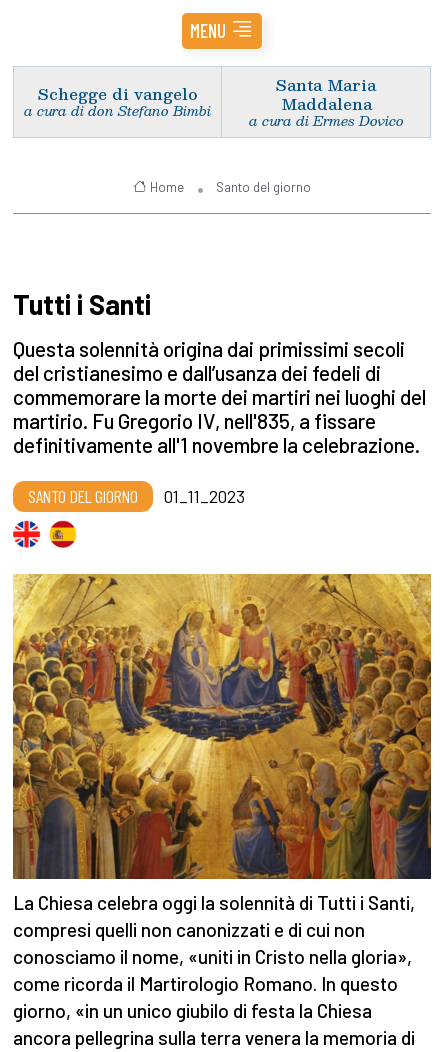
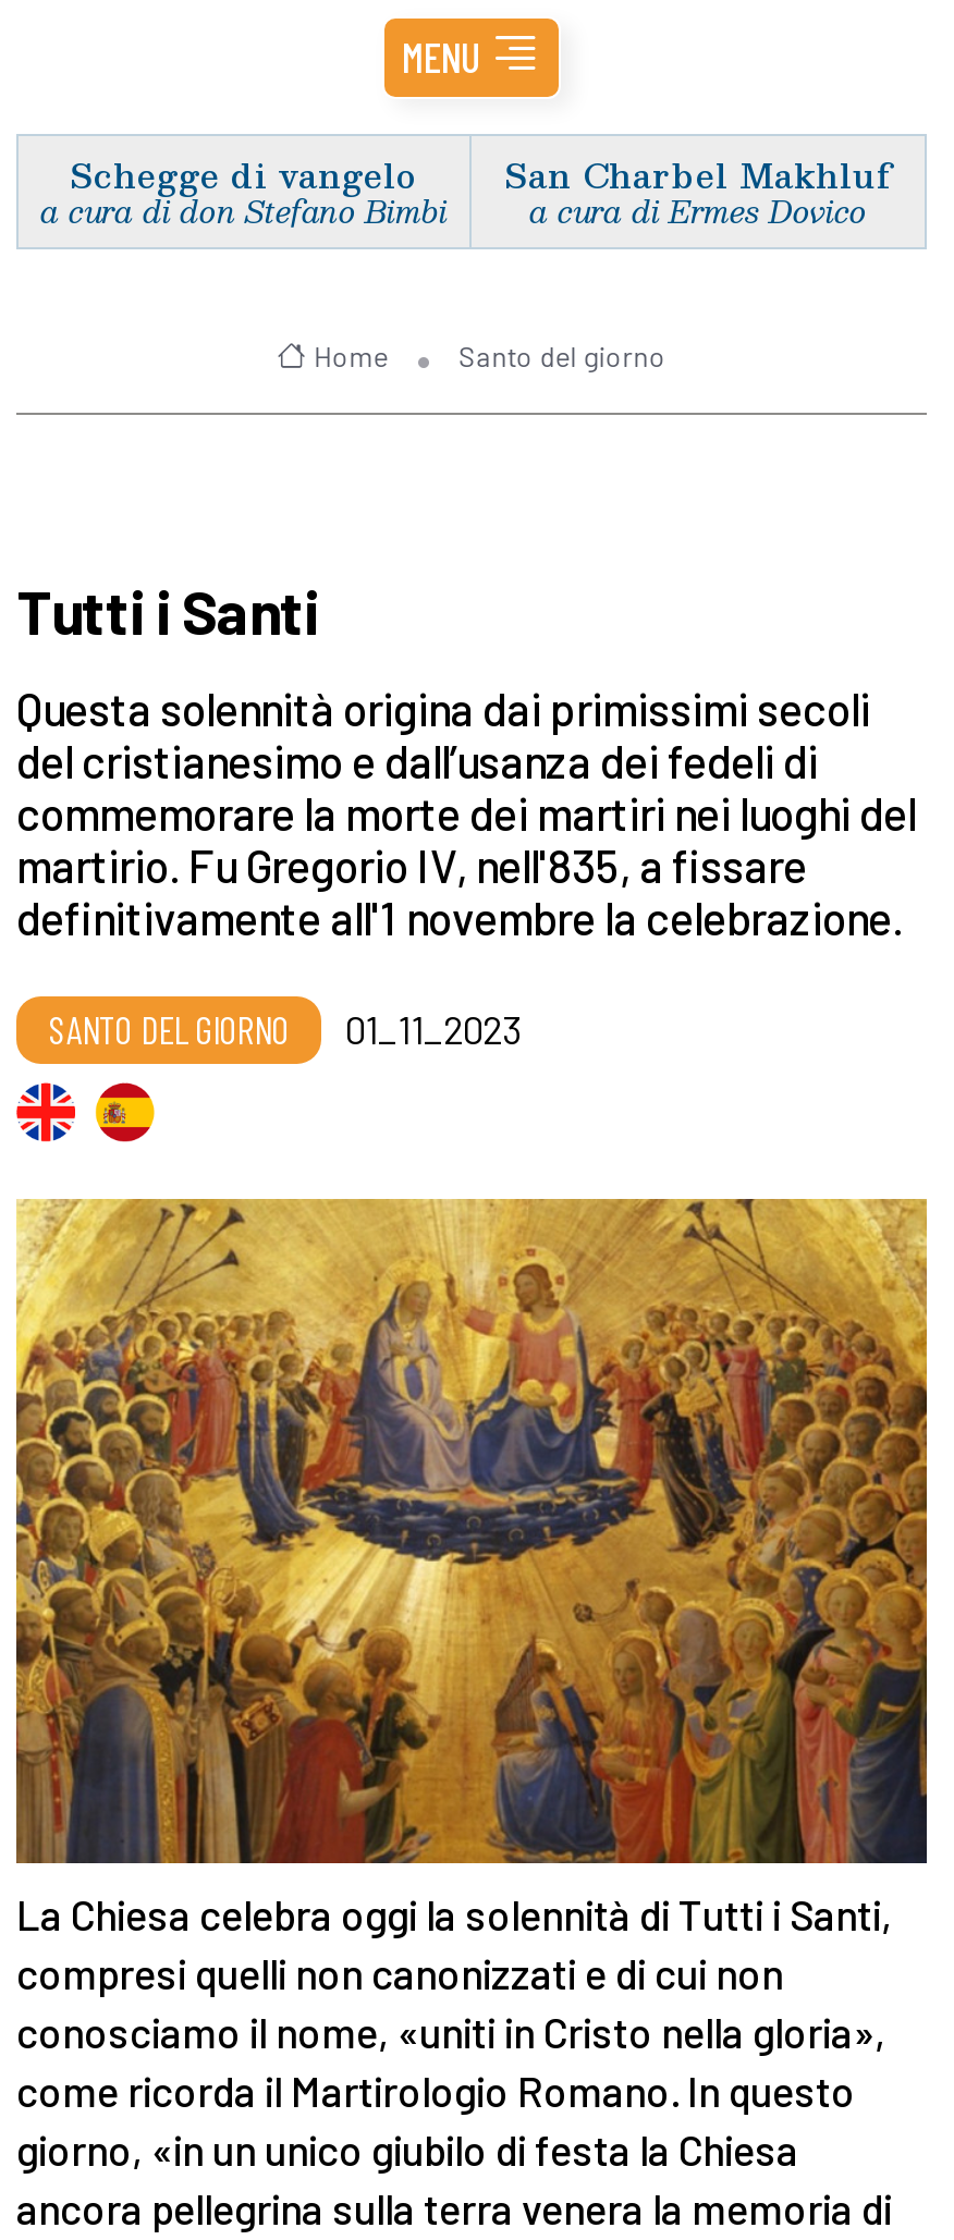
[276,72,376,116] Santa Maria | Maddalena -> [504,146,892,201] San Charbel Makhluf

